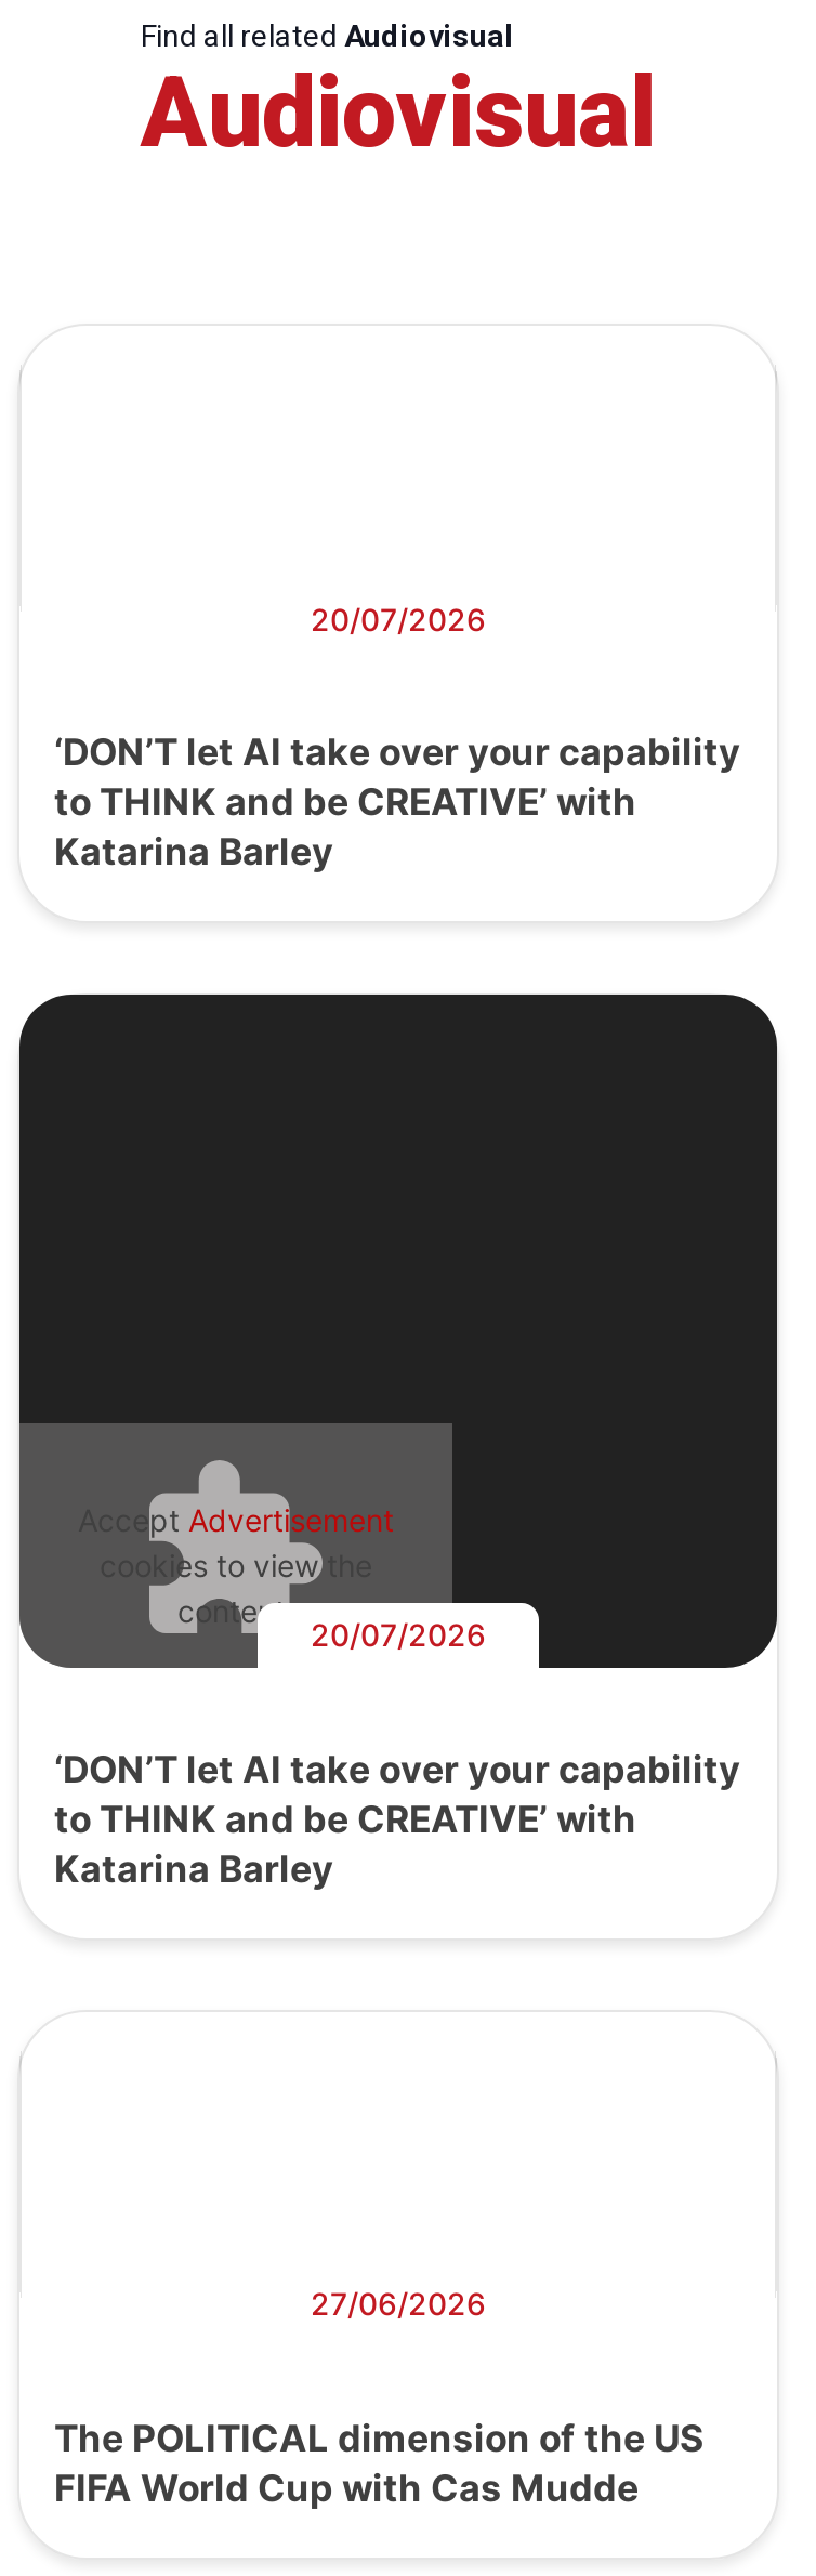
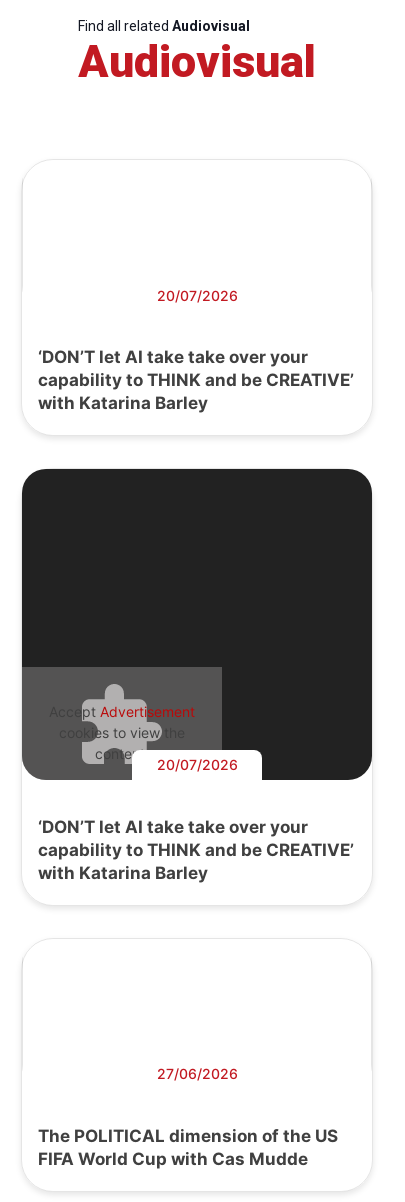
[54,731,740,874] ‘DON’T let AI take over your capability | to THINK and be CREATIVE’ with | Katarina Barley -> [38,347,354,413] ‘DON’T let AI take take over your | capability to THINK and be CREATIVE’ | with Katarina Barley
[54,1748,740,1891] ‘DON’T let AI take over your capability | to THINK and be CREATIVE’ with | Katarina Barley -> [38,817,354,883] ‘DON’T let AI take take over your | capability to THINK and be CREATIVE’ | with Katarina Barley

